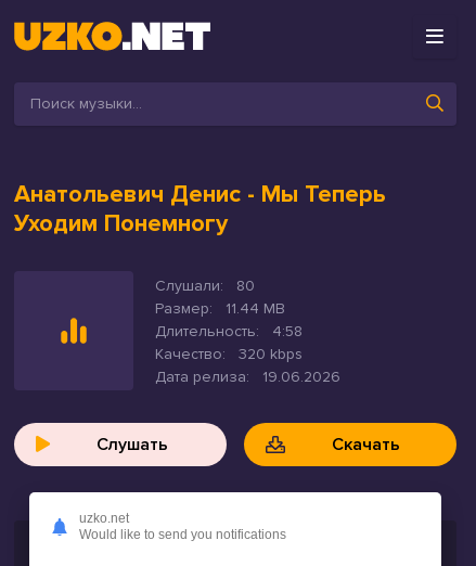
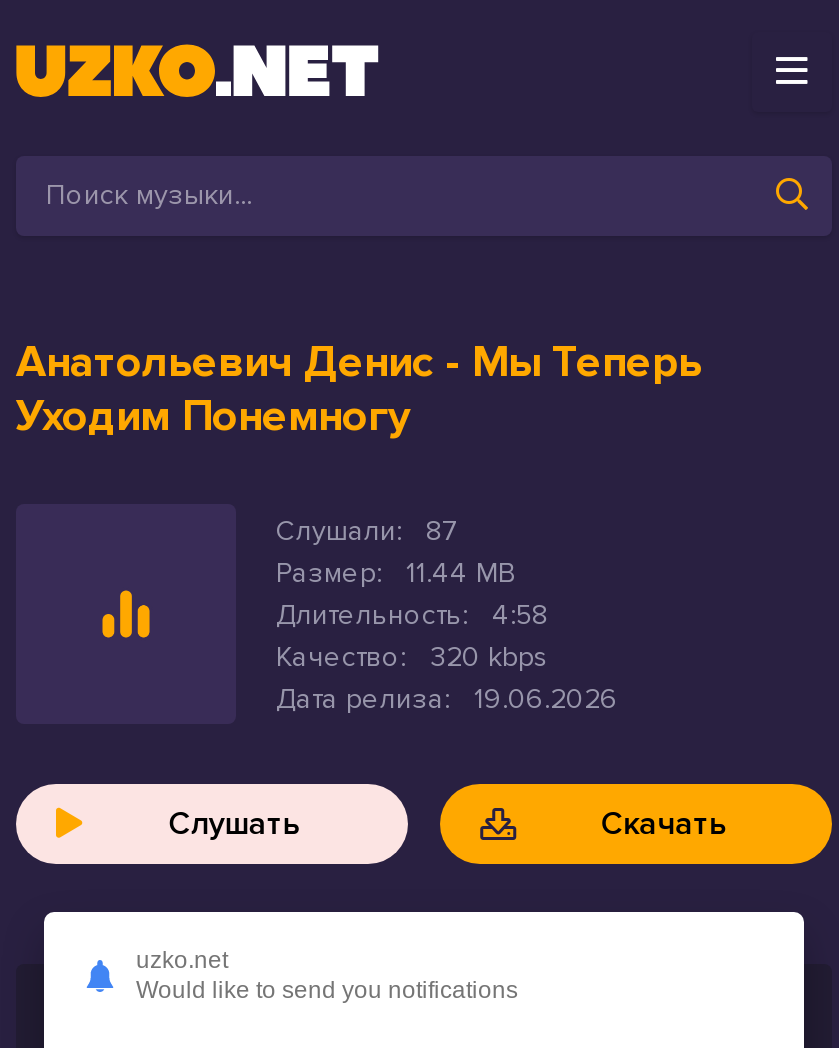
[155,276,255,294] Слушали: 80 -> [276,513,458,547] Слушали: 87

